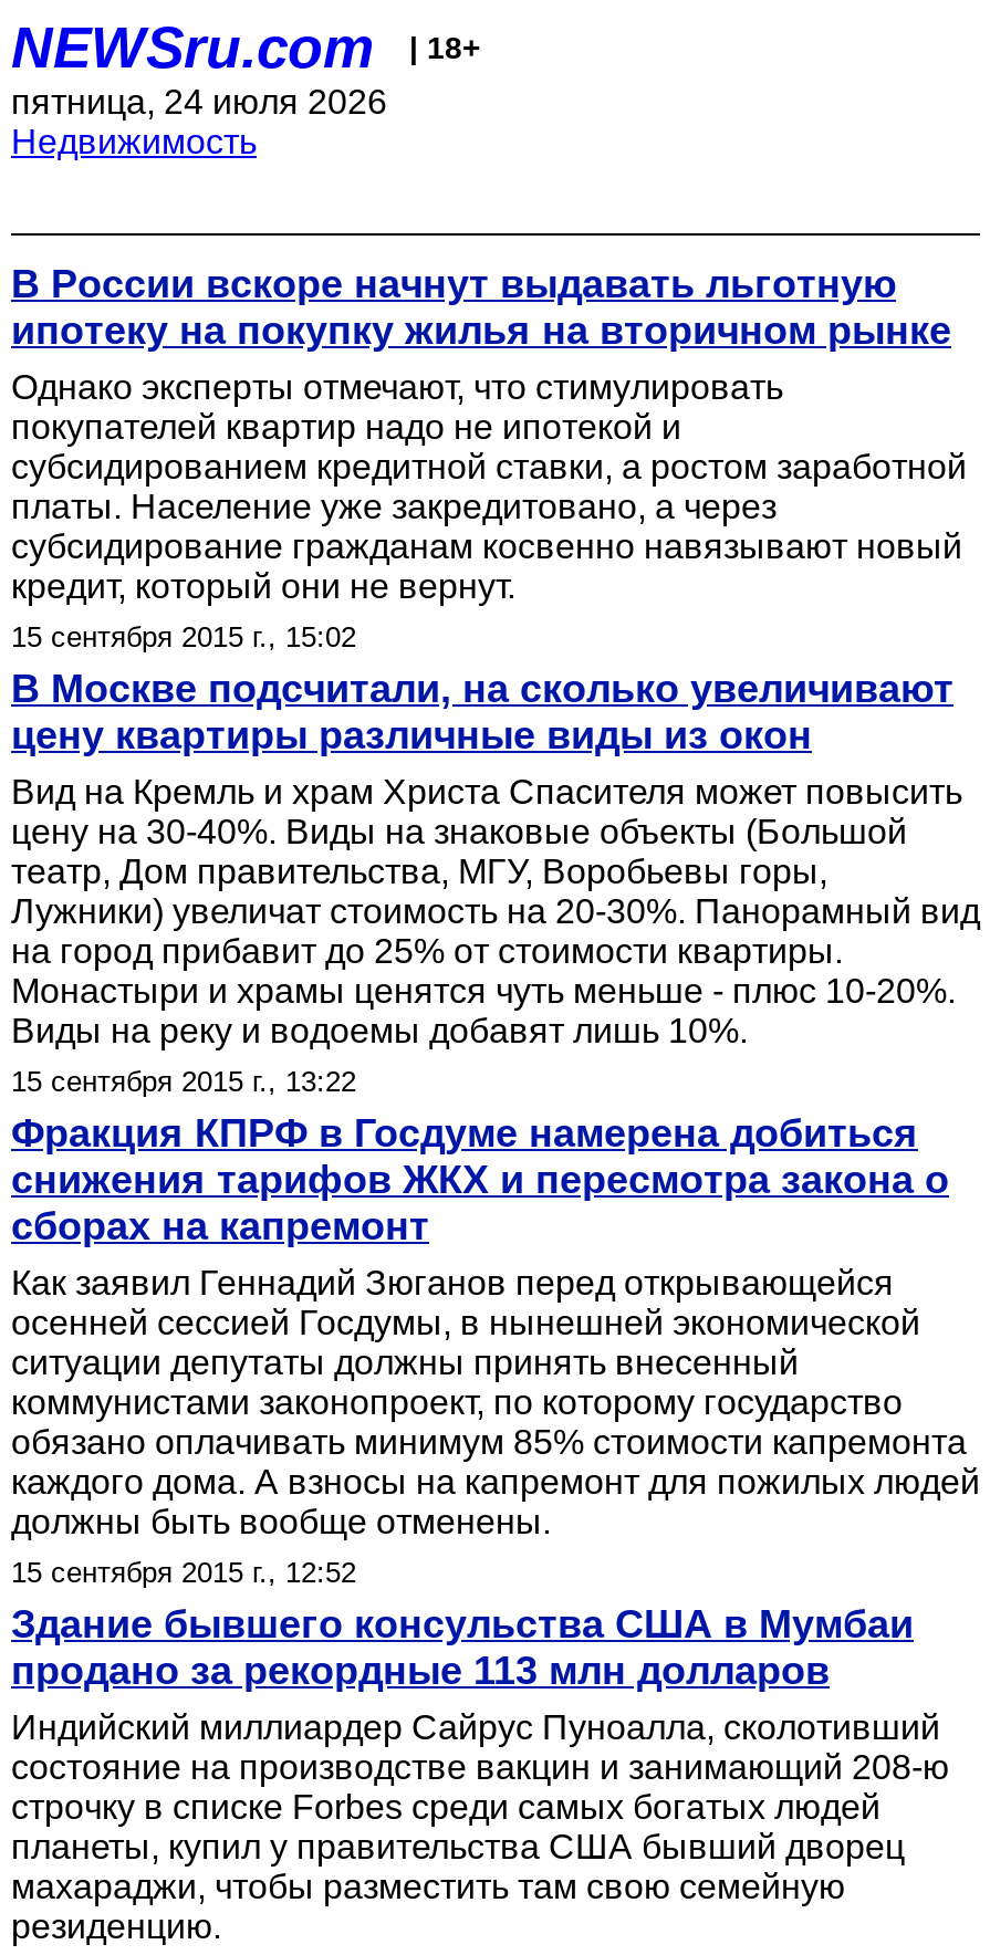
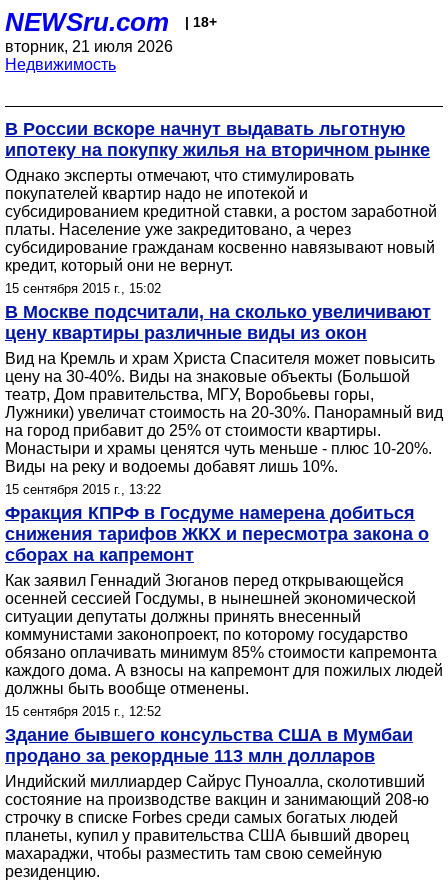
[11,83,387,121] пятница, 24 июля 2026 -> [5,38,173,55] вторник, 21 июля 2026

